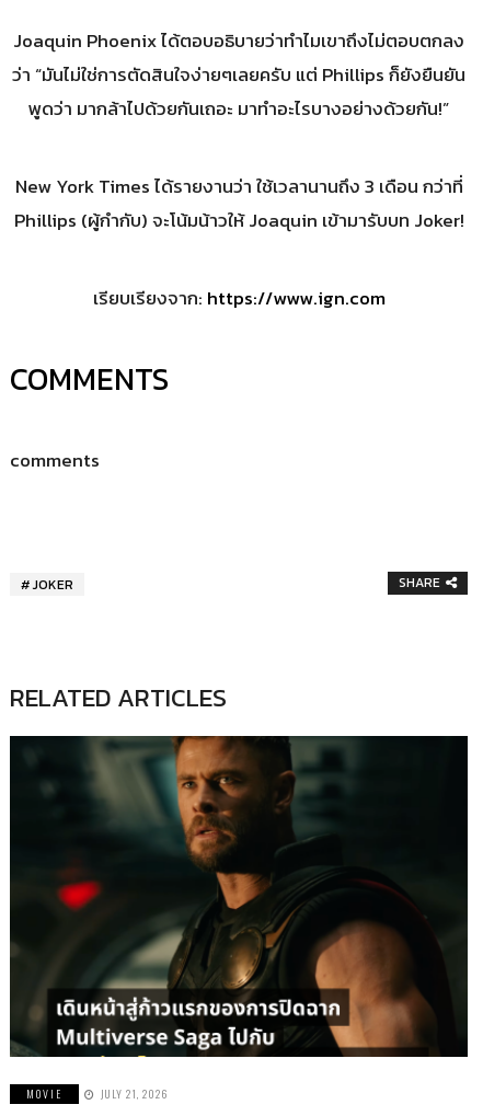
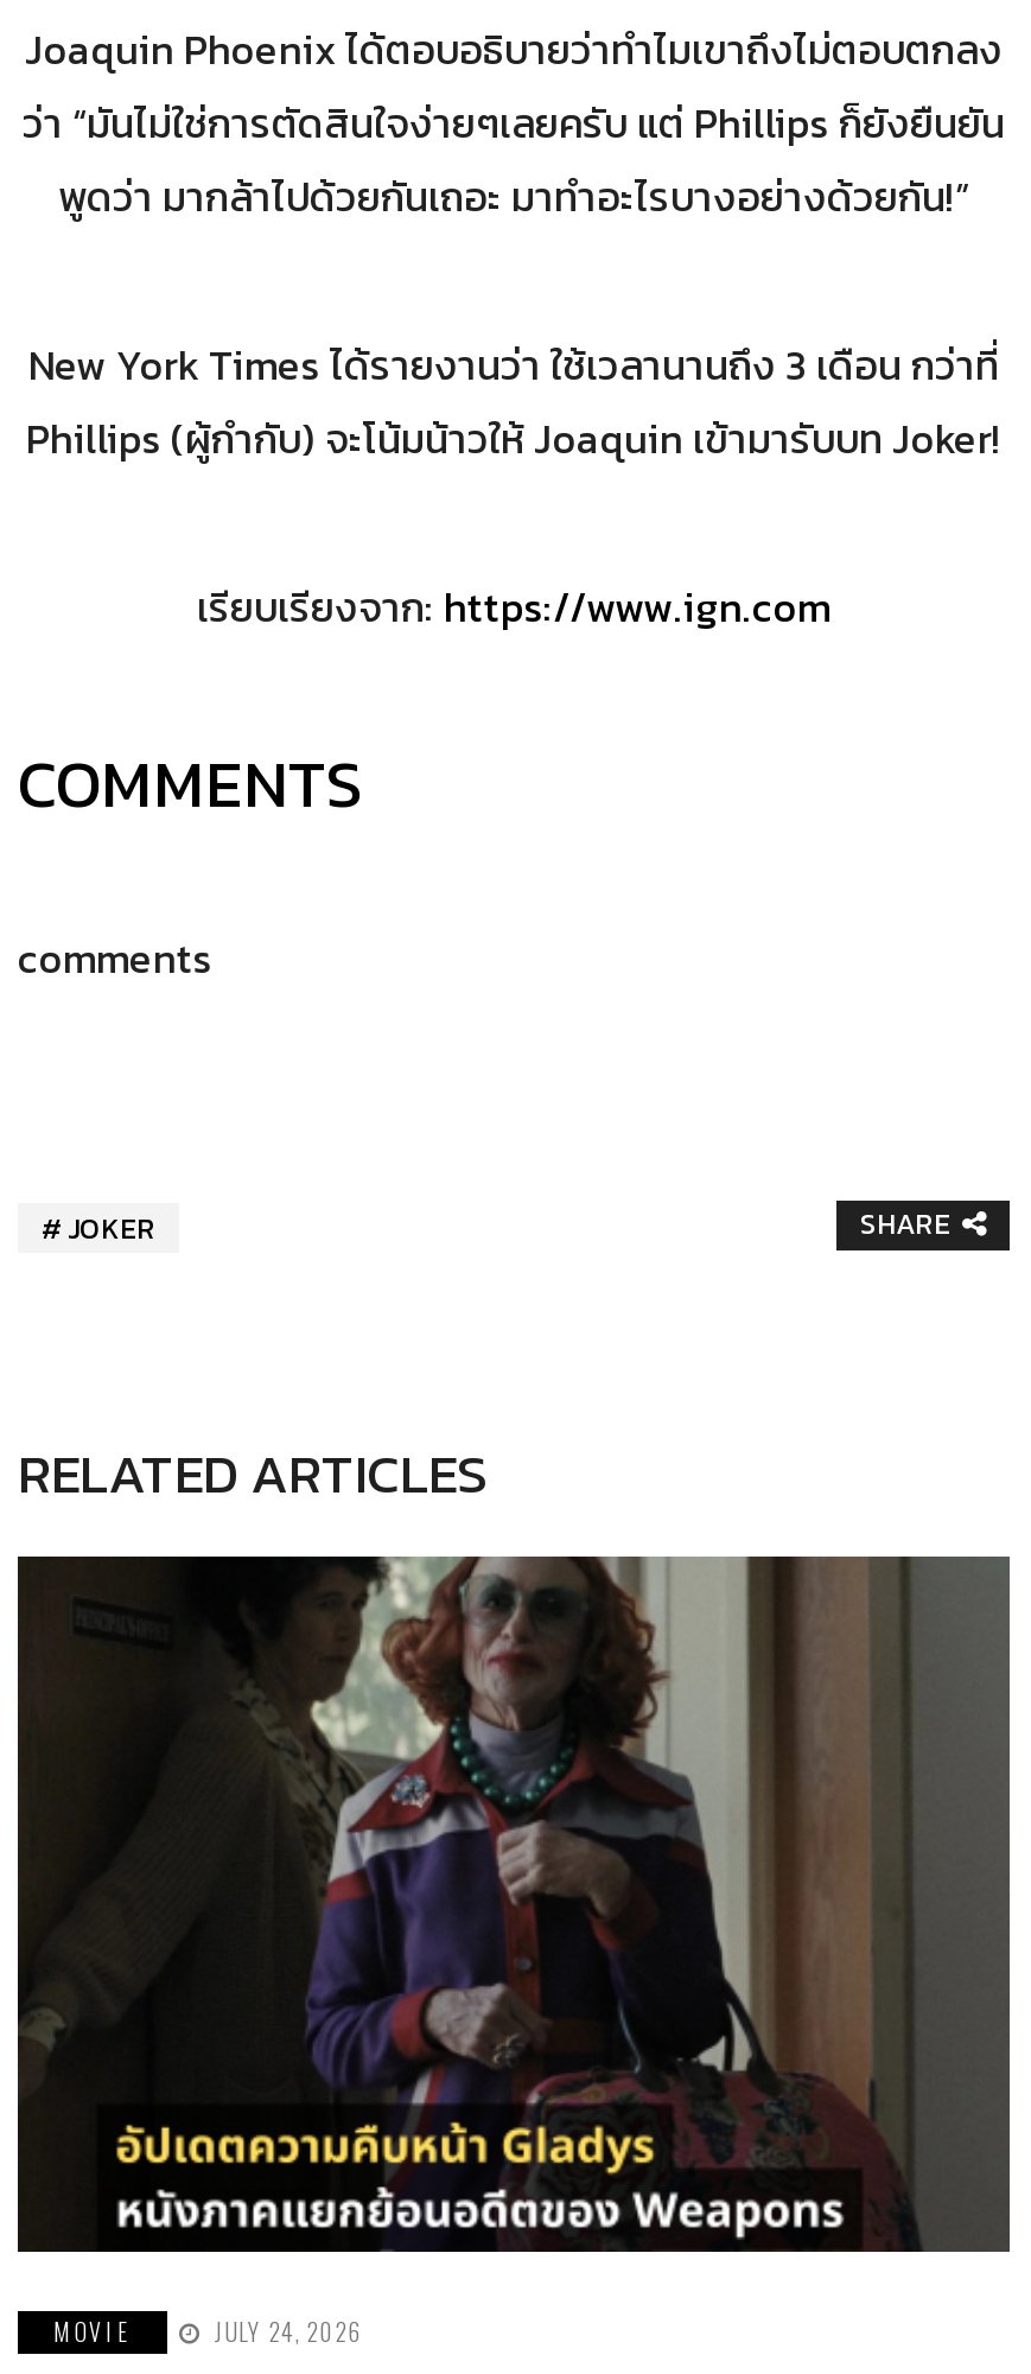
[11,735,467,1102] [image] | JULY 21, 2026 -> [20,1555,1010,2348] [image] | JULY 24, 2026

